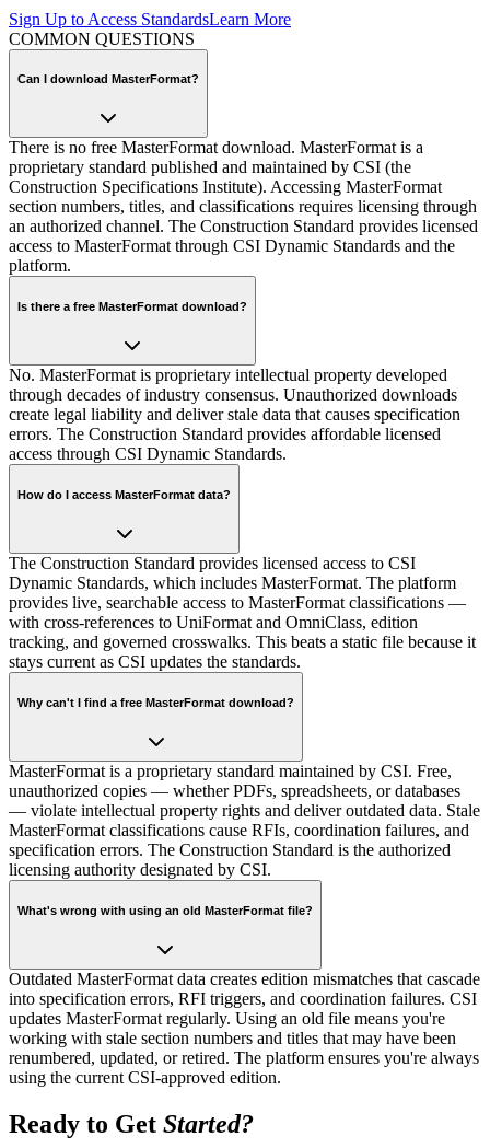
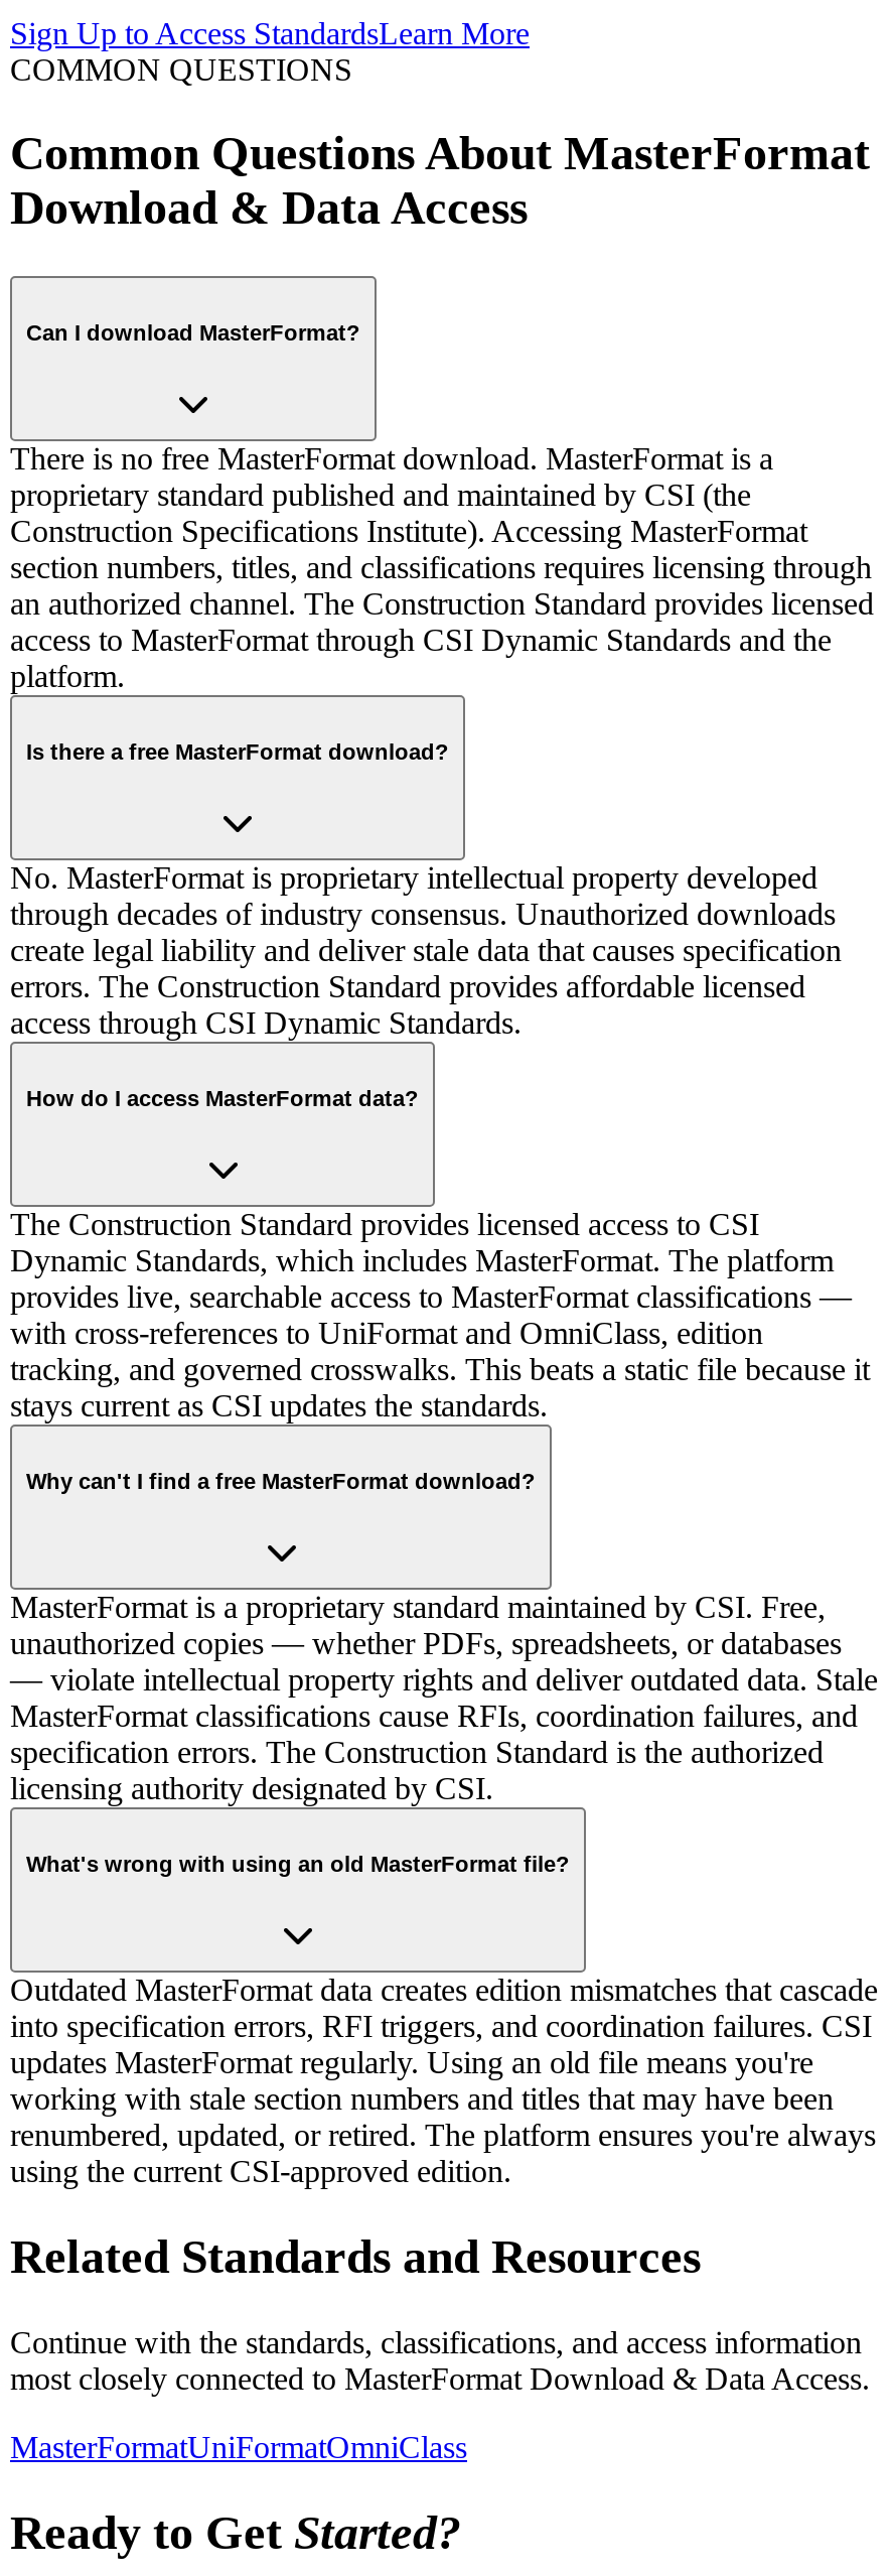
none -> [10,128,870,235] Common Questions About MasterFormat | Download & Data Access
none -> [10,2230,870,2464] Related Standards and Resources | Continue with the standards, classifications, and access information | most closely connected to MasterFormat Download & Data Access. | MasterFormatUniFormatOmniClass

